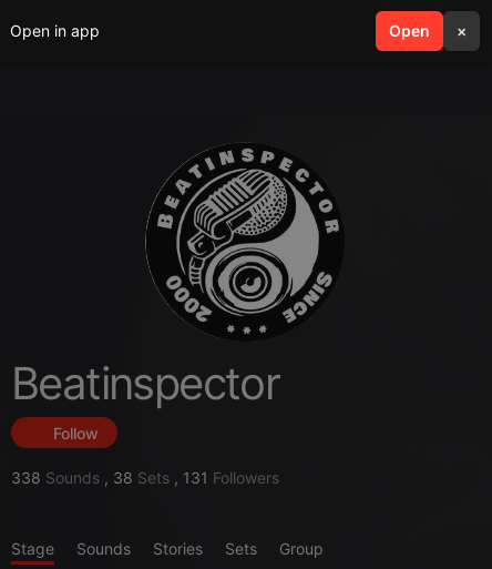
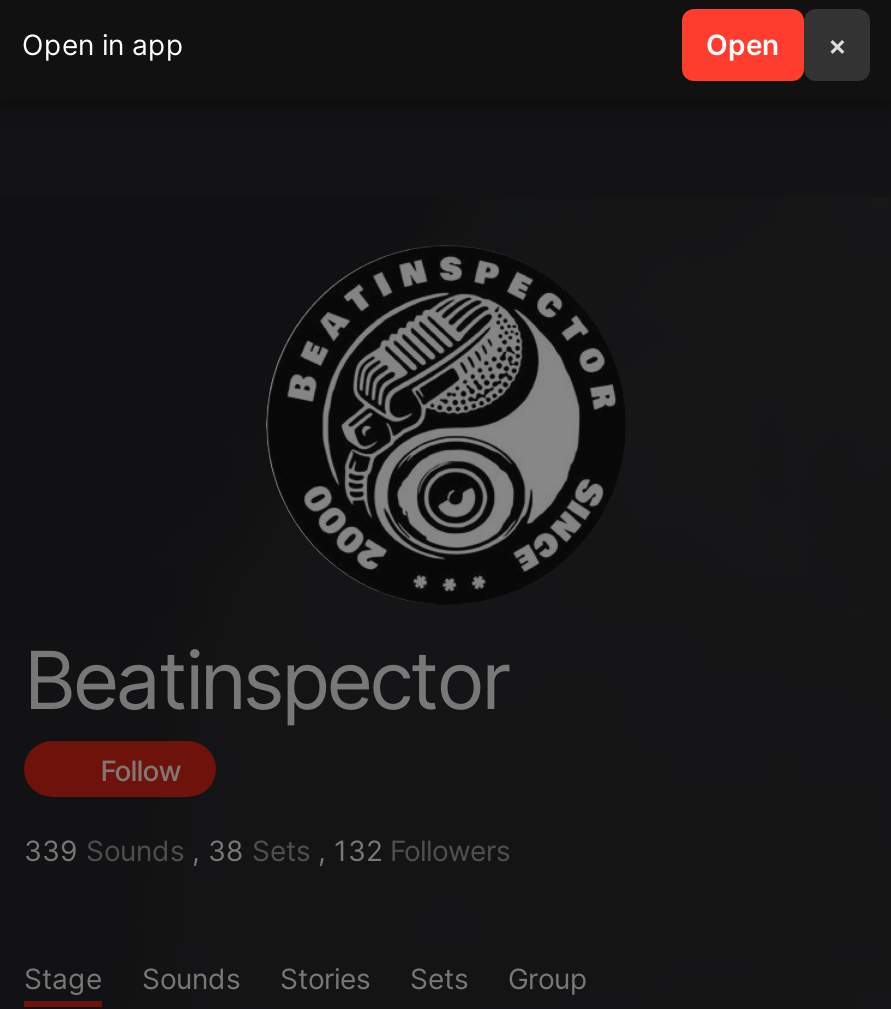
[11,468,279,487] 338 Sounds, 38 Sets, 131 Followers -> [24,833,510,867] 339 Sounds, 38 Sets, 132 Followers

